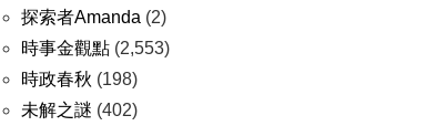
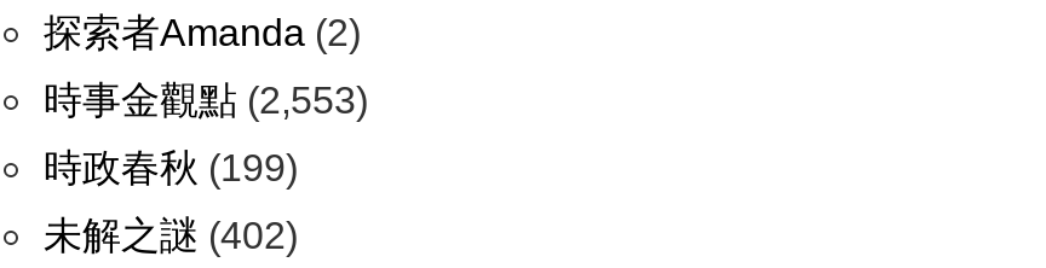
[21,70,138,88] 時政春秋(198) -> [44,147,298,188] 時政春秋(199)

